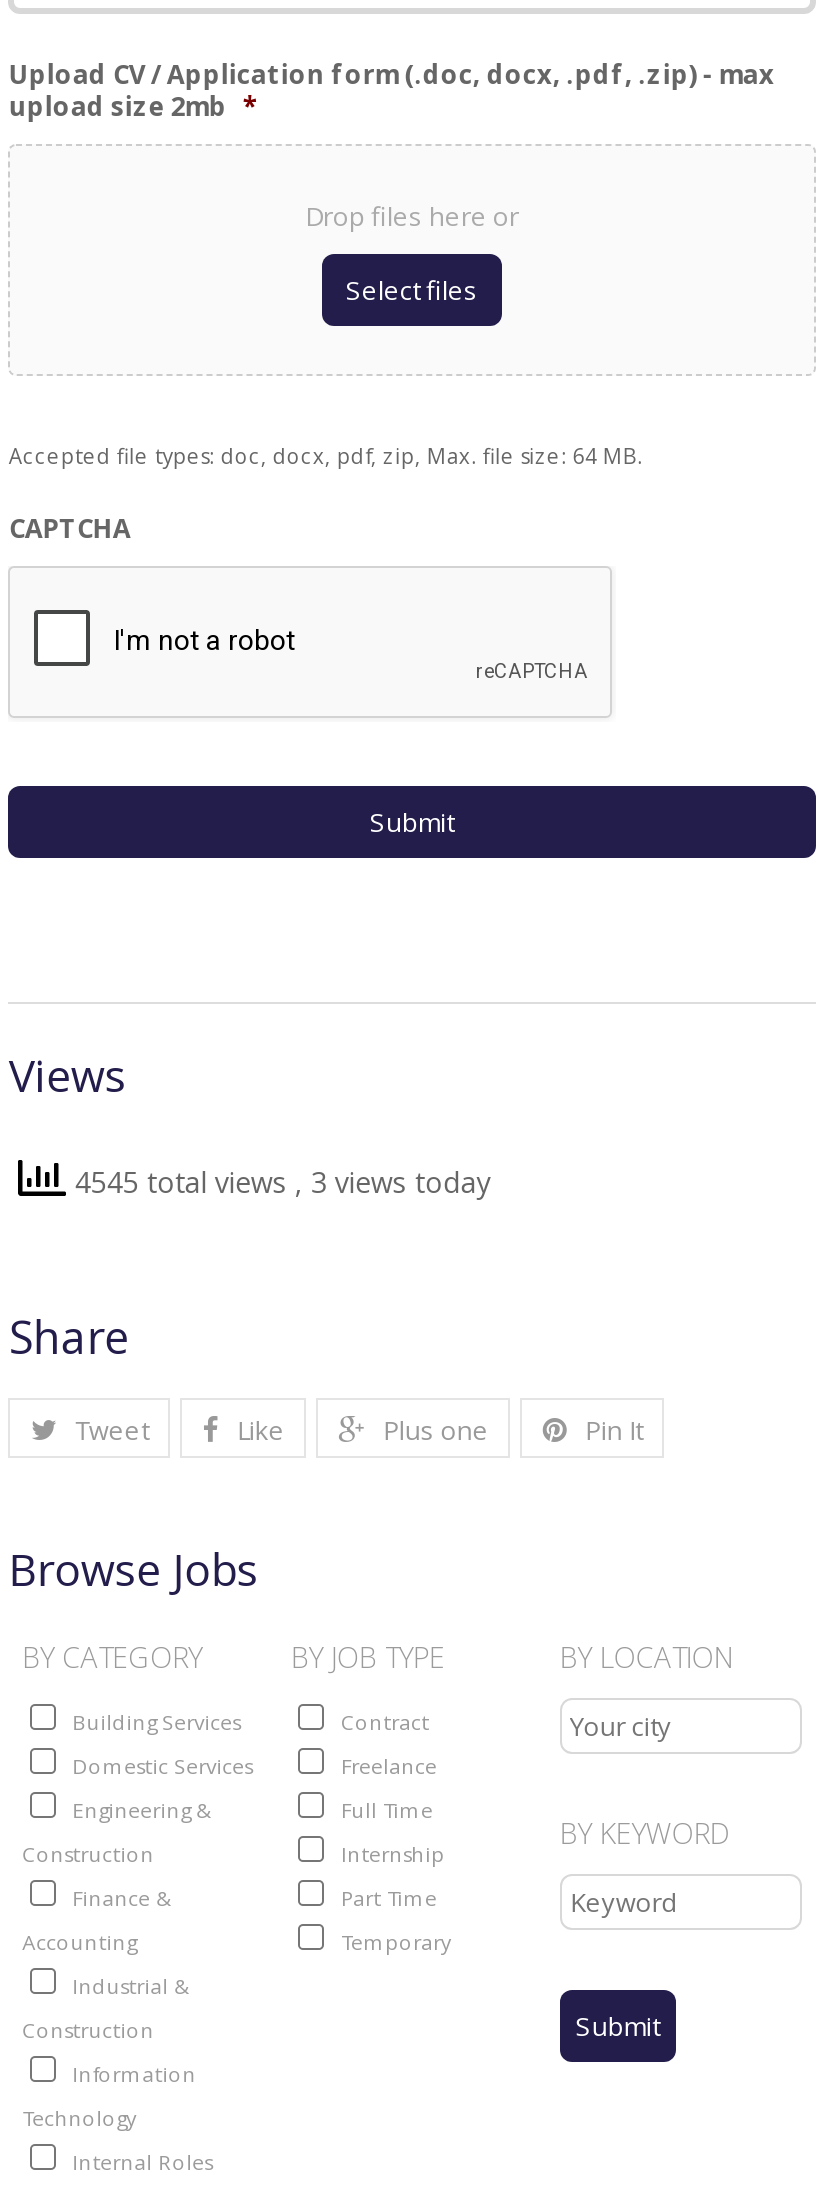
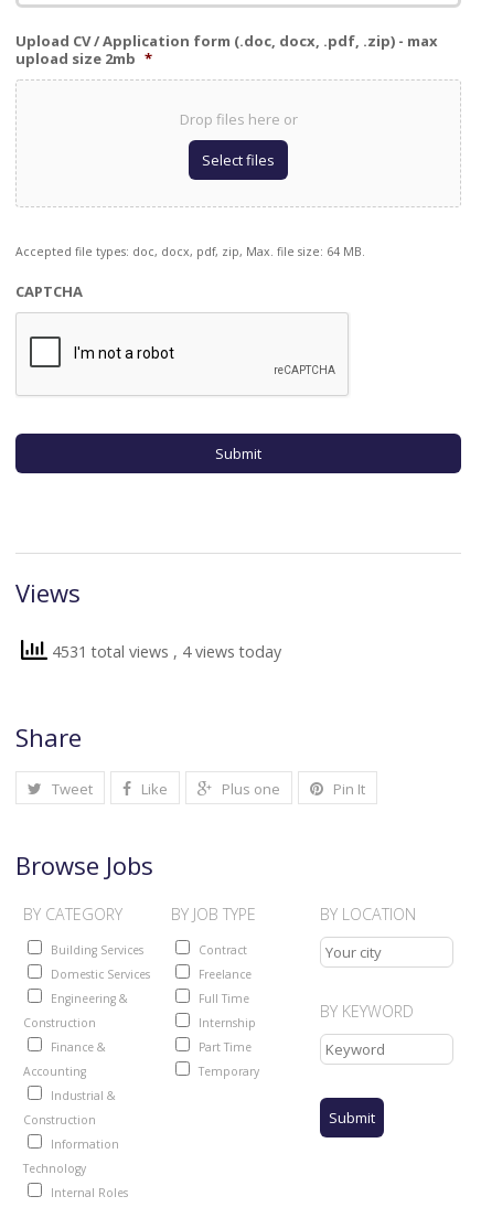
[67,1163,491,1201] 4545 total views, 3 views today -> [48,642,282,663] 4531 total views, 4 views today

